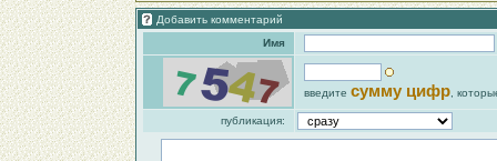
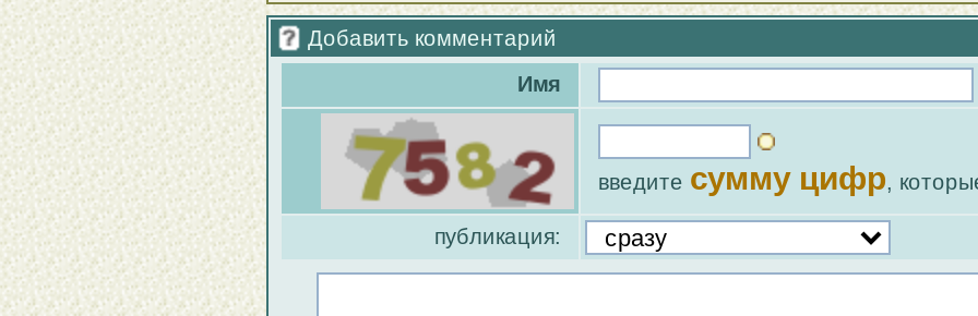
[176,60,288,105] [image] -> [347,120,565,207] [image]

